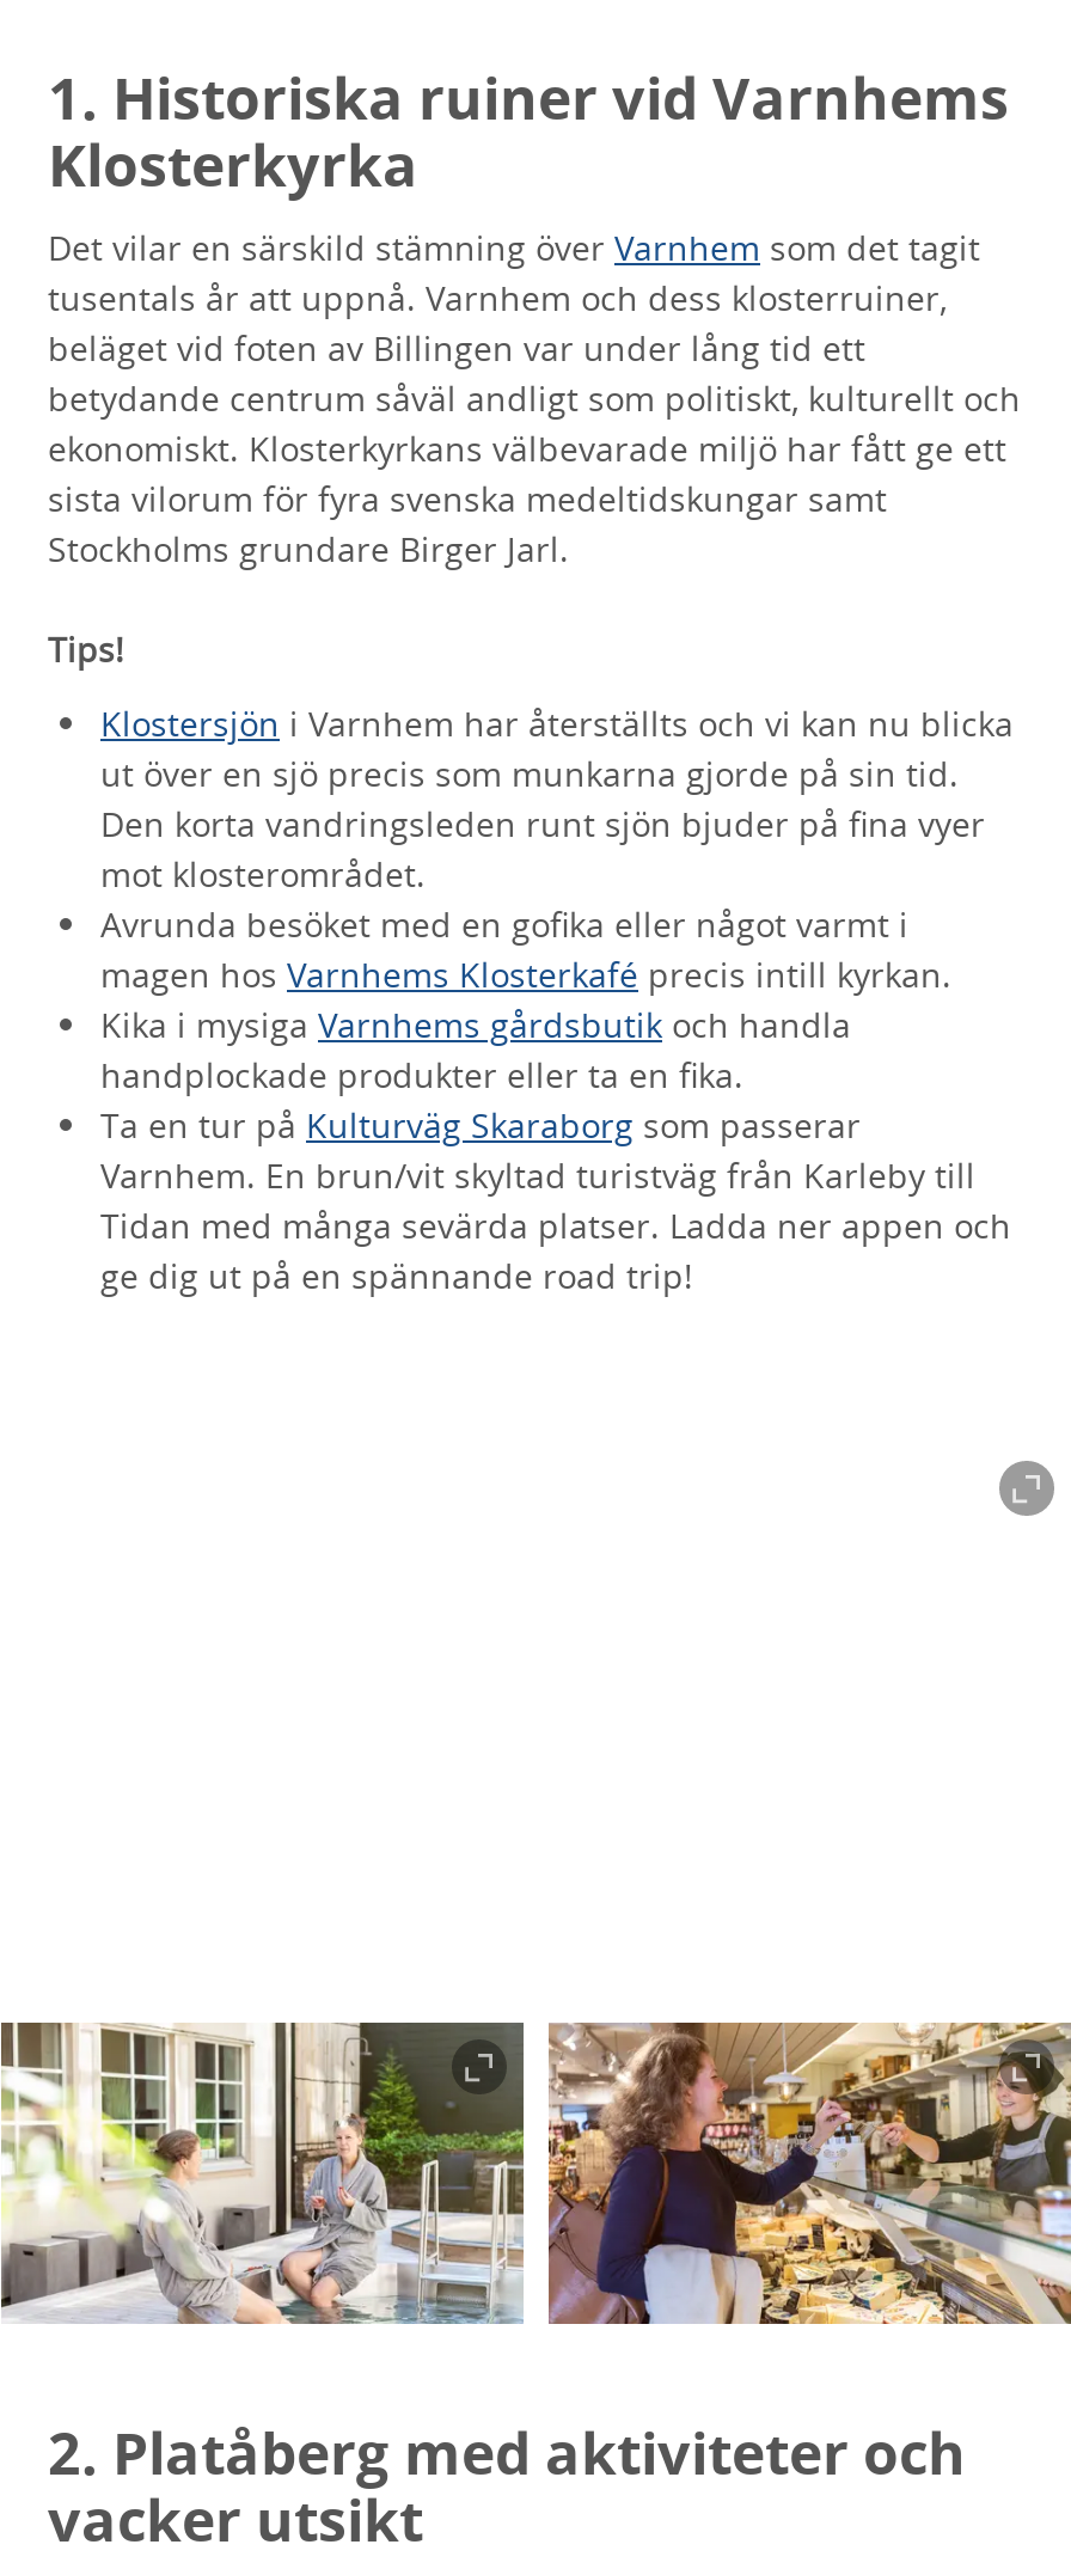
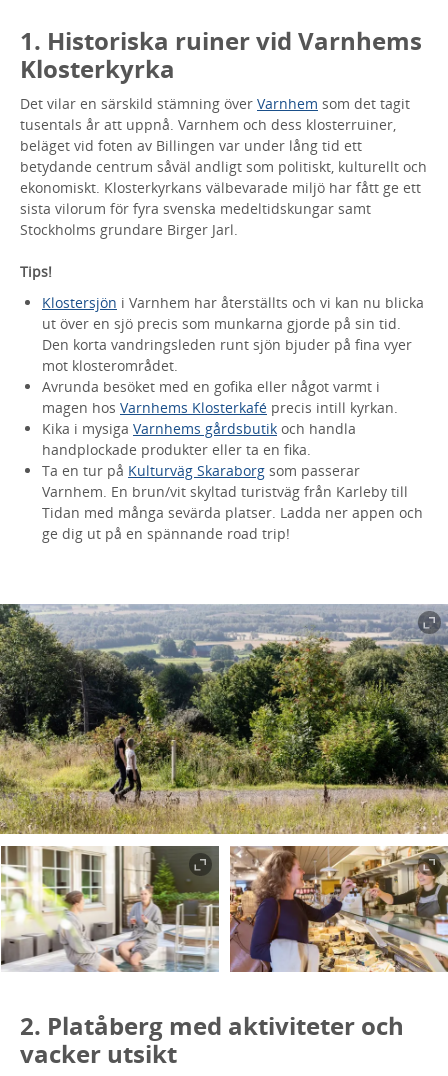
none -> [3,603,445,835] [image]

